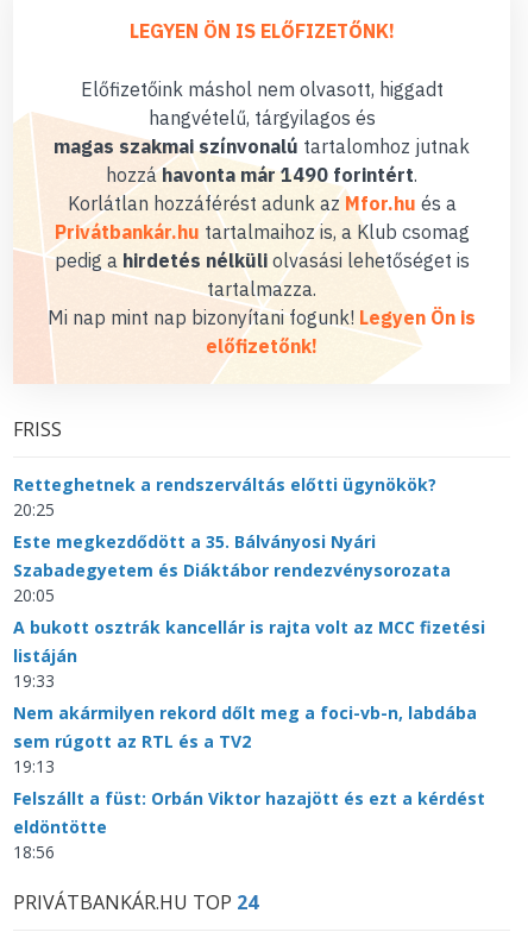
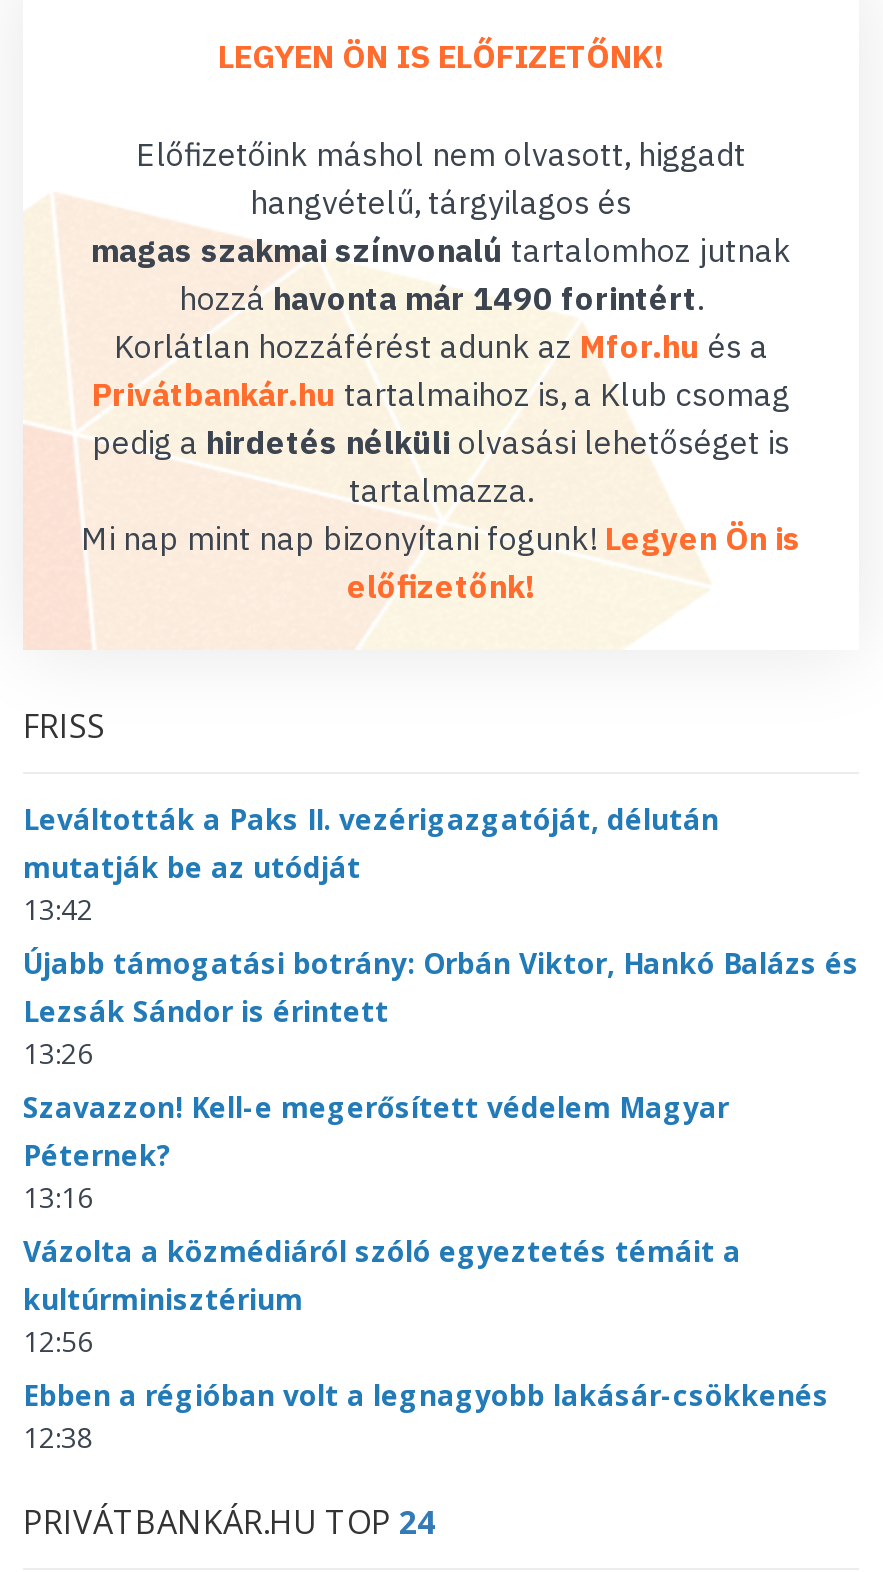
[13,473,485,863] Retteghetnek a rendszerváltás előtti ügynökök? | 20:25 | Este megkezdődött a 35. Bálványosi Nyári | Szabadegyetem és Diáktábor rendezvénysorozata | 20:05 | A bukott osztrák kancellár is rajta volt az MCC fizetési | listáján | 19:33 | Nem akármilyen rekord dőlt meg a foci-vb-n, labdába | sem rúgott az RTL és a TV2 | 19:13 | Felszállt a füst: Orbán Viktor hazajött és ezt a kérdést | eldöntötte | 18:56 -> [23,800,859,1456] Leváltották a Paks II. vezérigazgatóját, délután | mutatják be az utódját | 13:42 | Újabb támogatási botrány: Orbán Viktor, Hankó Balázs és | Lezsák Sándor is érintett | 13:26 | Szavazzon! Kell-e megerősített védelem Magyar | Péternek? | 13:16 | Vázolta a közmédiáról szóló egyeztetés témáit a | kultúrminisztérium | 12:56 | Ebben a régióban volt a legnagyobb lakásár-csökkenés | 12:38

